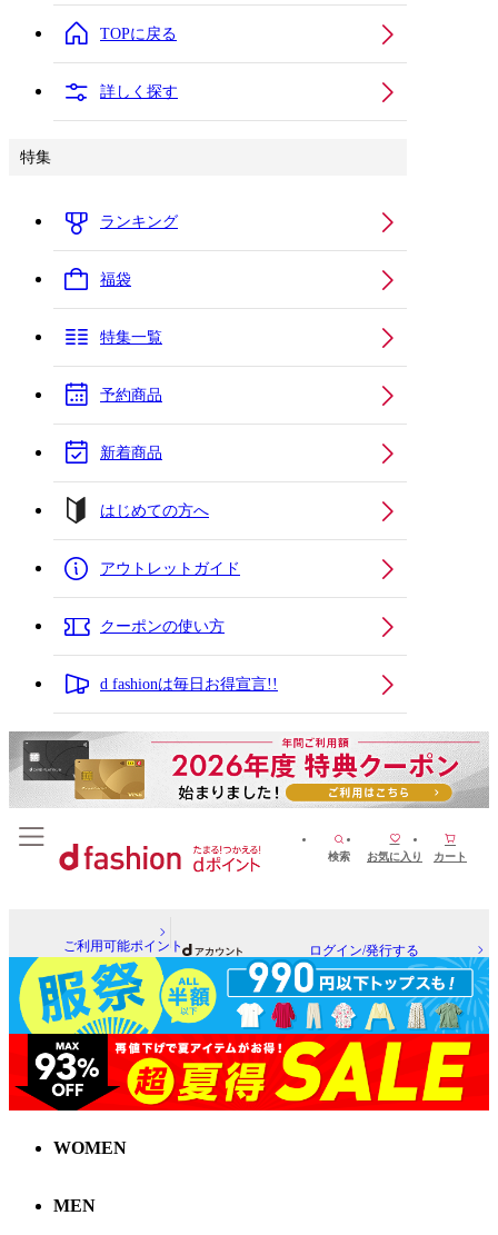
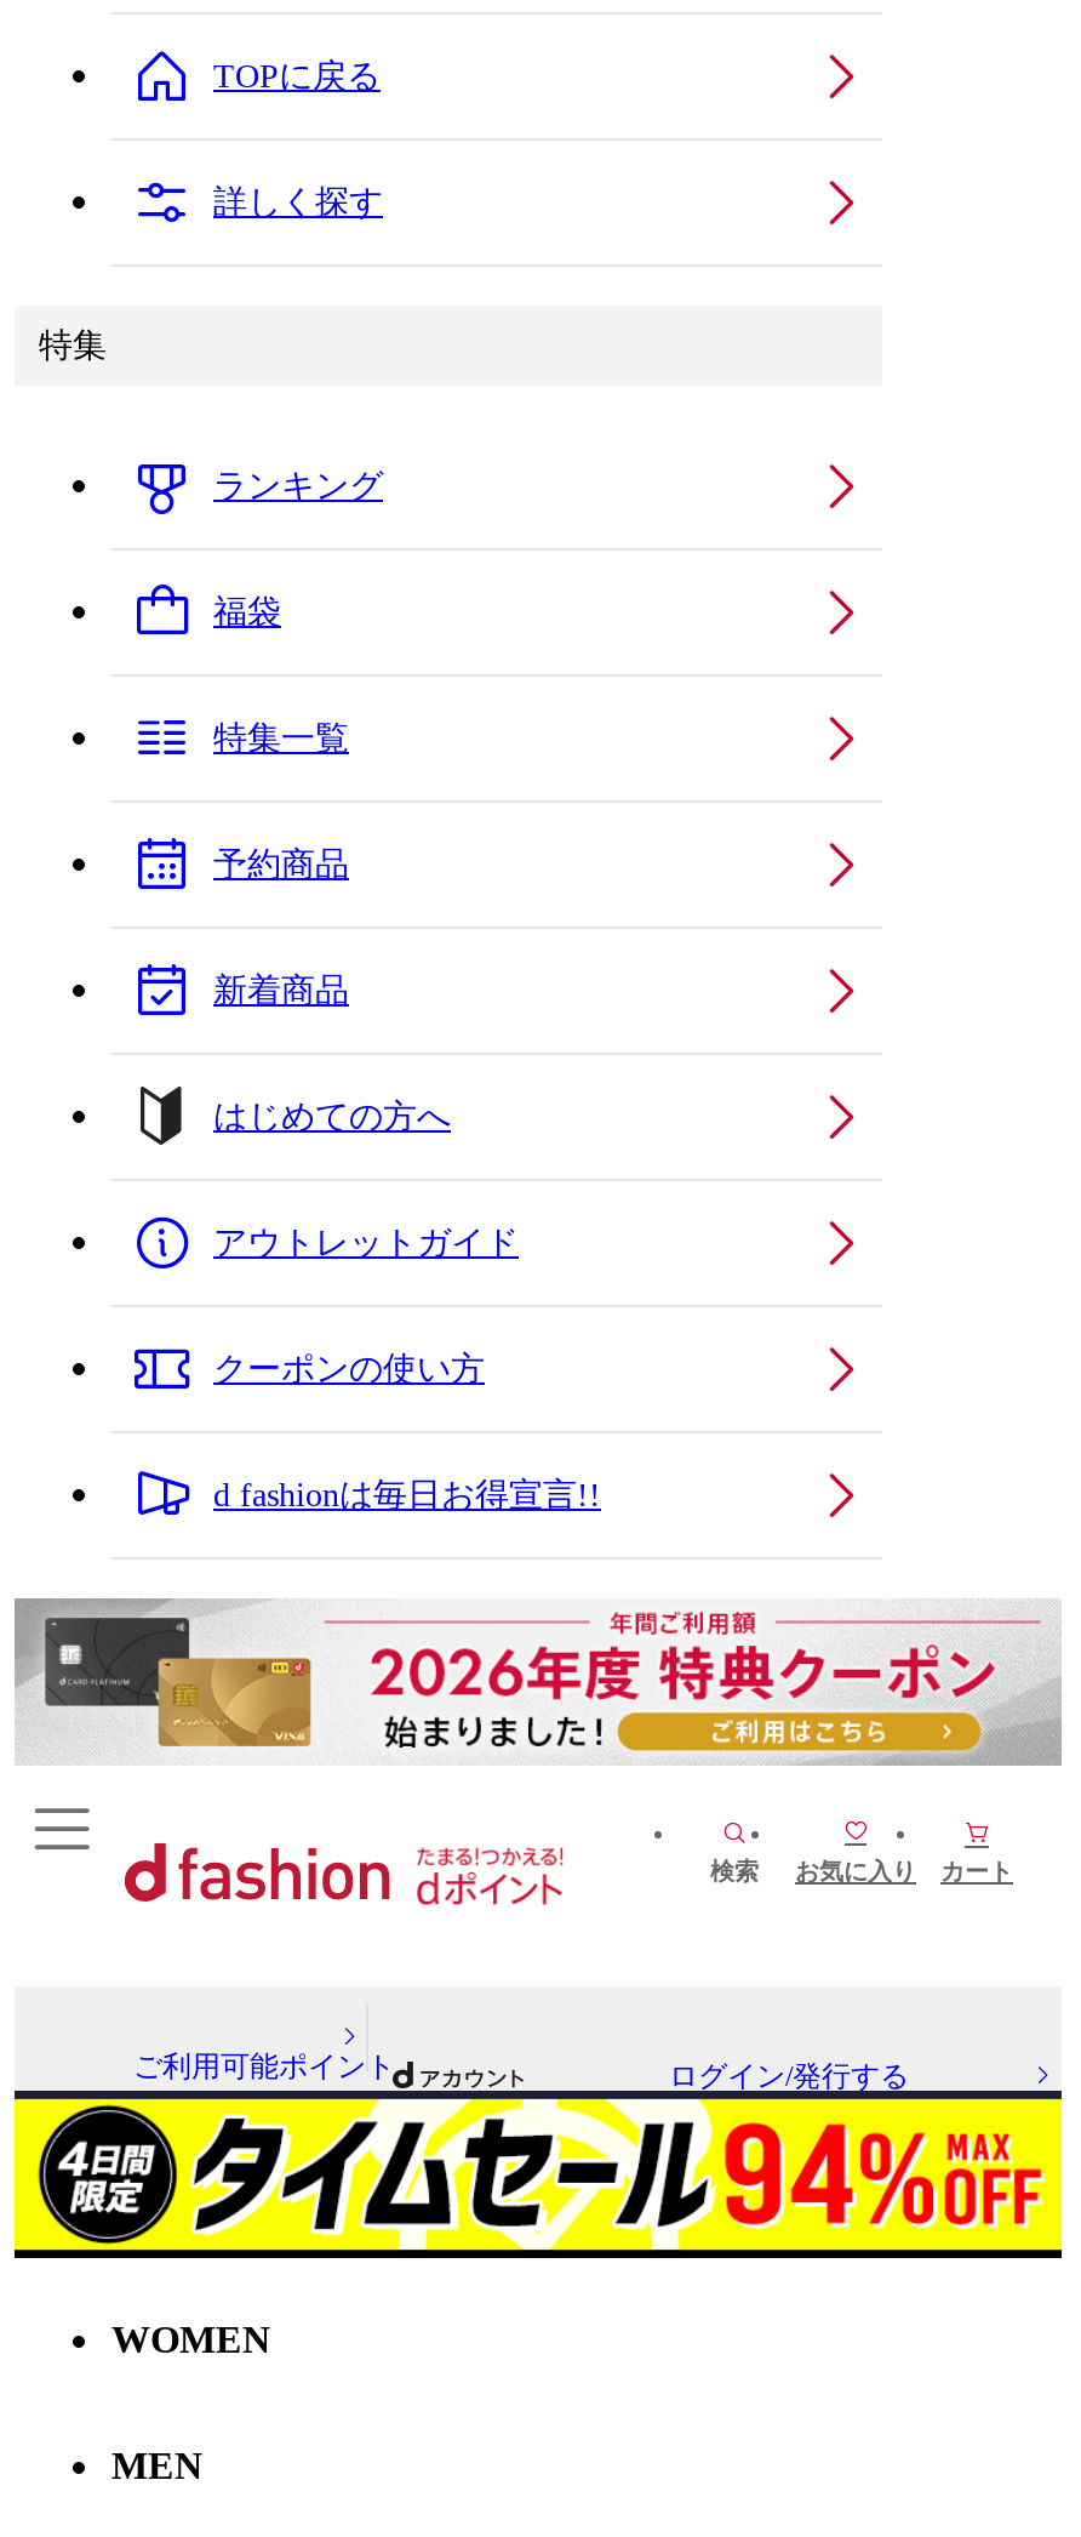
[8,956,490,1112] [image] -> [12,2088,1064,2261] [image]

